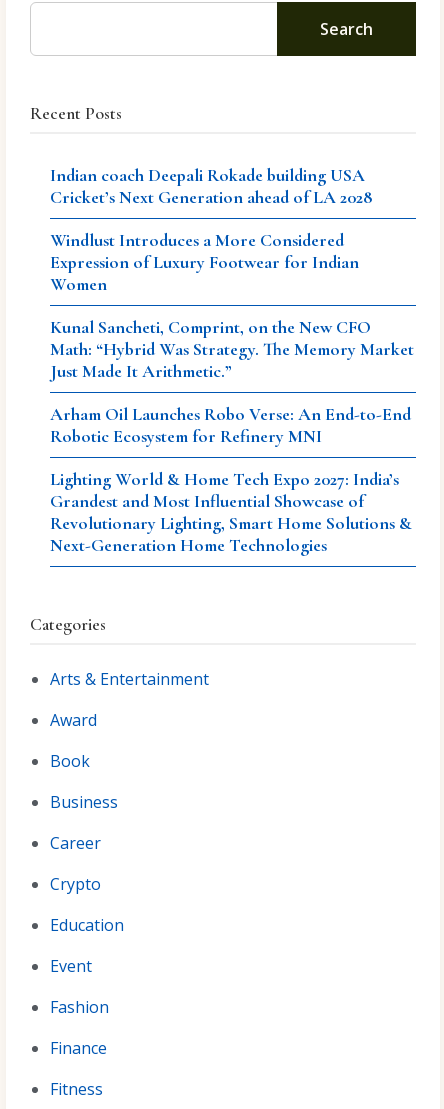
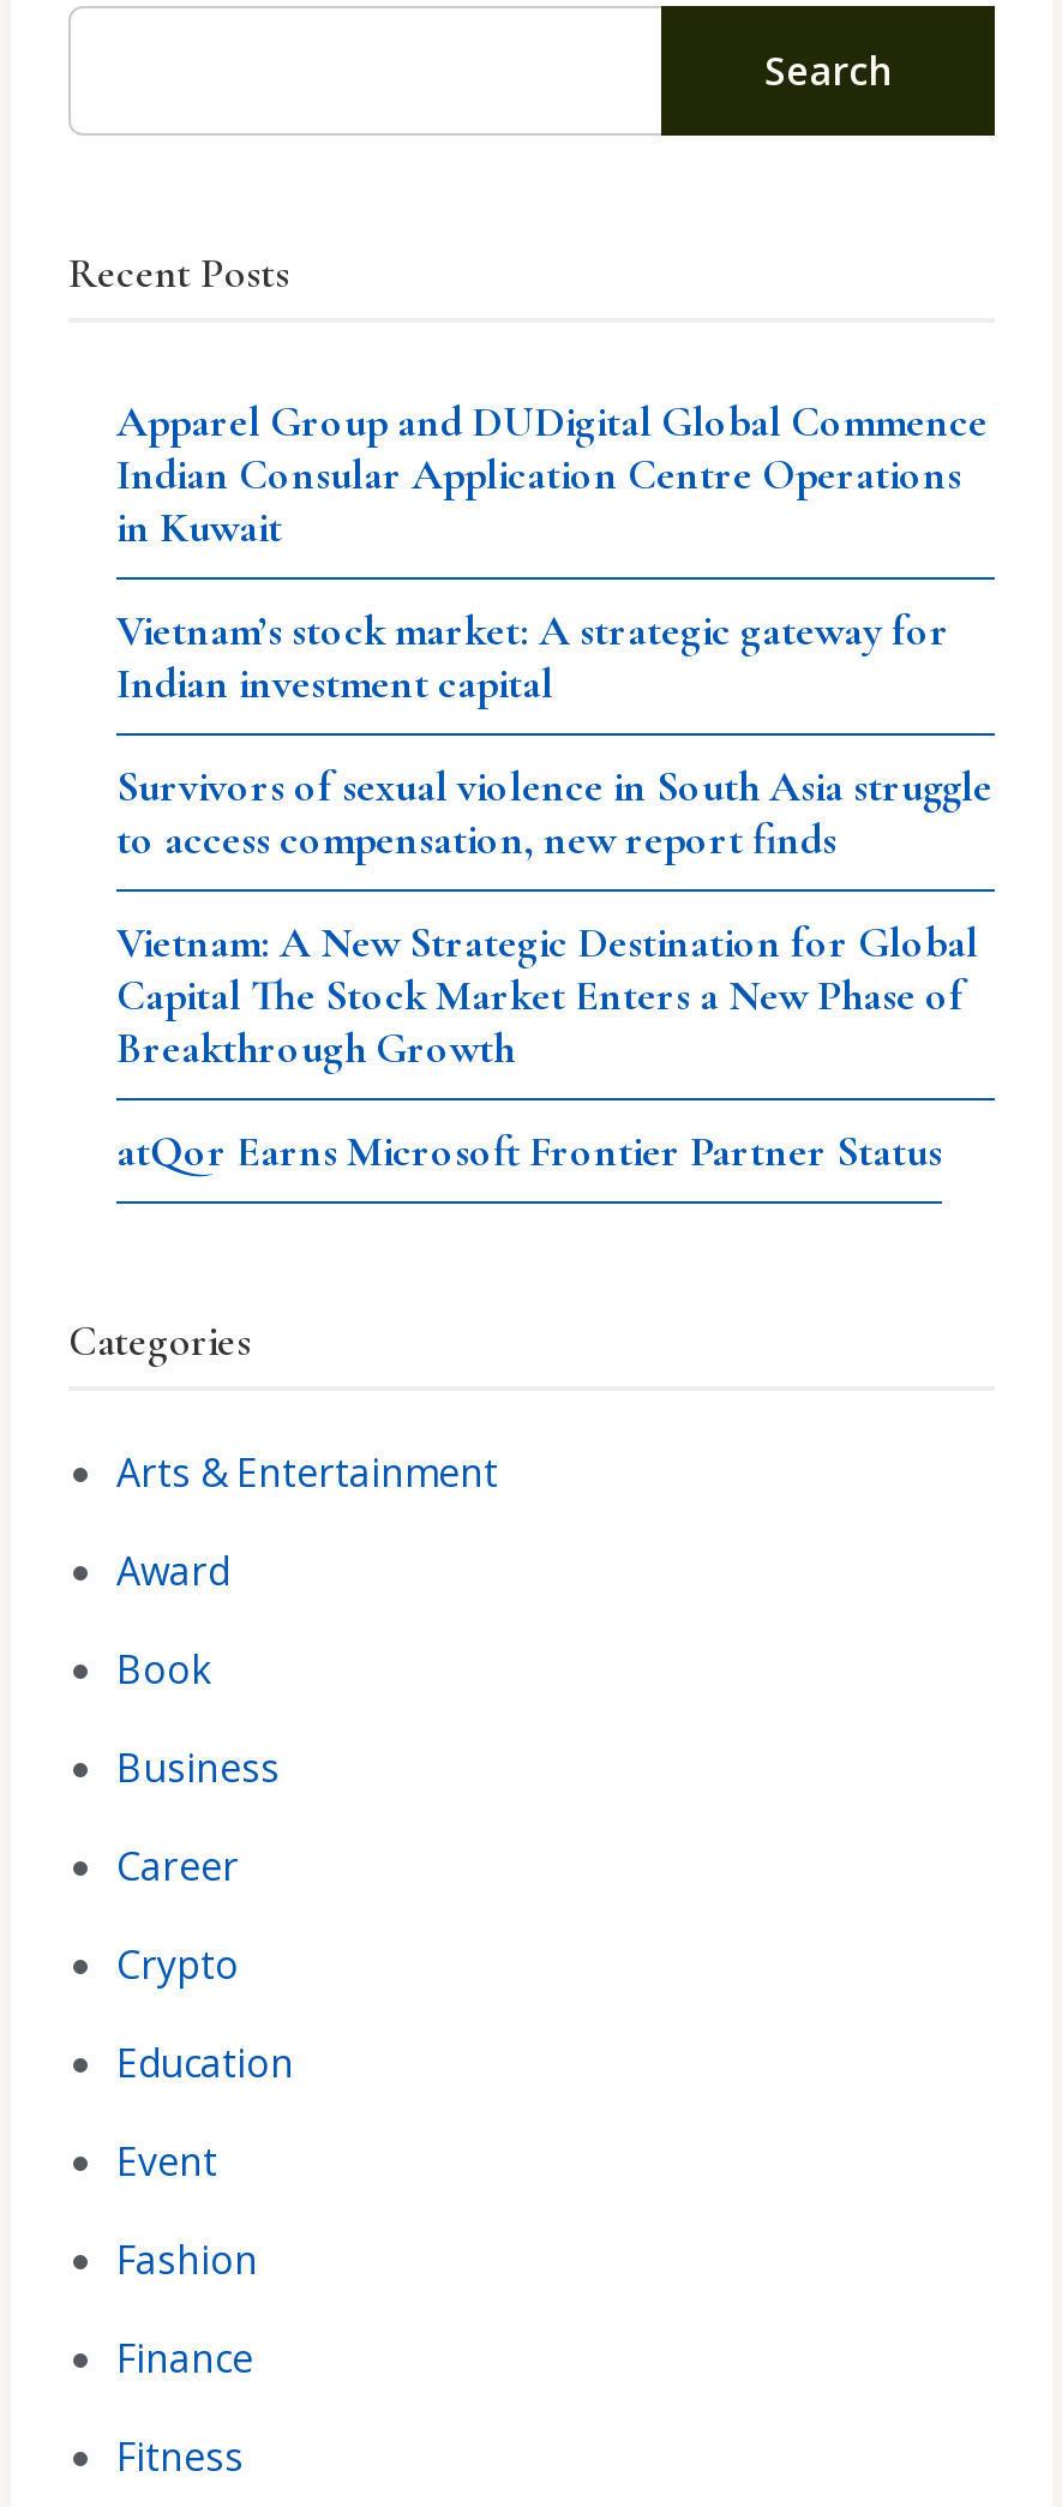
[50,164,372,208] Indian coach Deepali Rokade building USA | Cricket’s Next Generation ahead of LA 2028 -> [116,395,988,554] Apparel Group and DUDigital Global Commence | Indian Consular Application Centre Operations | in Kuwait
[50,229,359,295] Windlust Introduces a More Considered | Expression of Luxury Footwear for Indian | Women -> [116,604,949,710] Vietnam’s stock market: A strategic gateway for | Indian investment capital
[50,316,414,382] Kunal Sancheti, Comprint, on the New CFO | Math: “Hybrid Was Strategy. The Memory Market | Just Made It Arithmetic.” -> [116,760,992,866] Survivors of sexual violence in South Asia struggle | to access compensation, new report finds
[50,403,411,447] Arham Oil Launches Robo Verse: An End-to-End | Robotic Ecosystem for Refinery MNI -> [116,916,978,1075] Vietnam: A New Strategic Destination for Global | Capital The Stock Market Enters a New Phase of | Breakthrough Growth
[50,468,412,556] Lighting World & Home Tech Expo 2027: India’s | Grandest and Most Influential Showcase of | Revolutionary Lighting, Smart Home Solutions & | Next-Generation Home Technologies -> [116,1125,942,1178] atQor Earns Microsoft Frontier Partner Status

